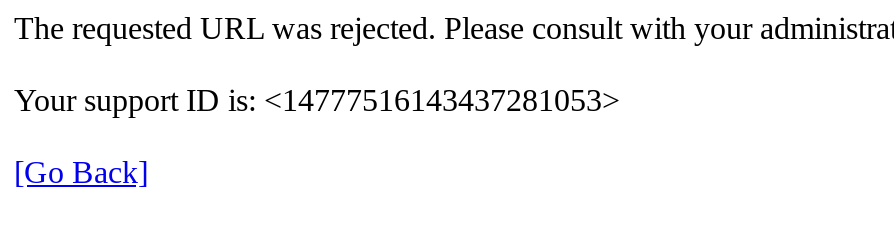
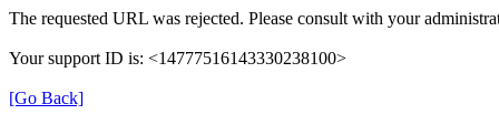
[14,83,620,117] Your support ID is: <14777516143437281053> -> [9,49,346,67] Your support ID is: <14777516143330238100>

